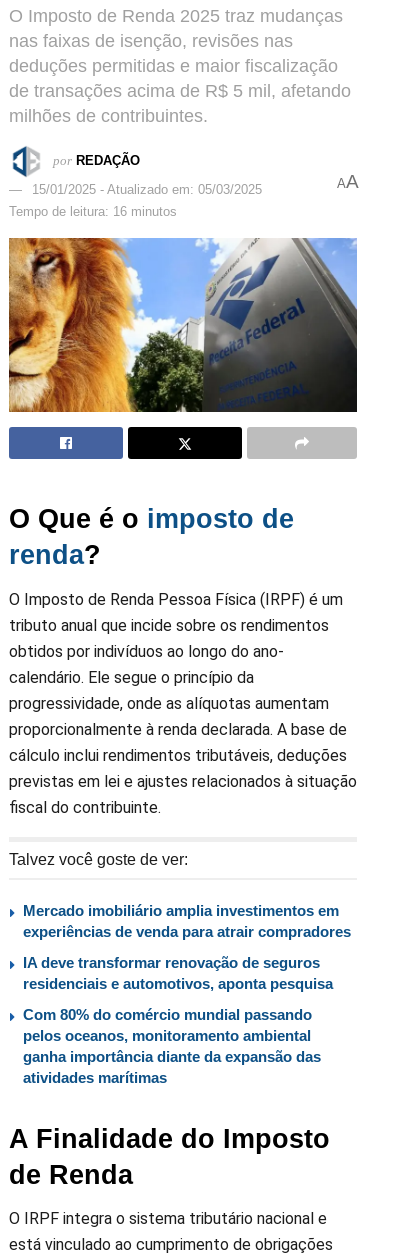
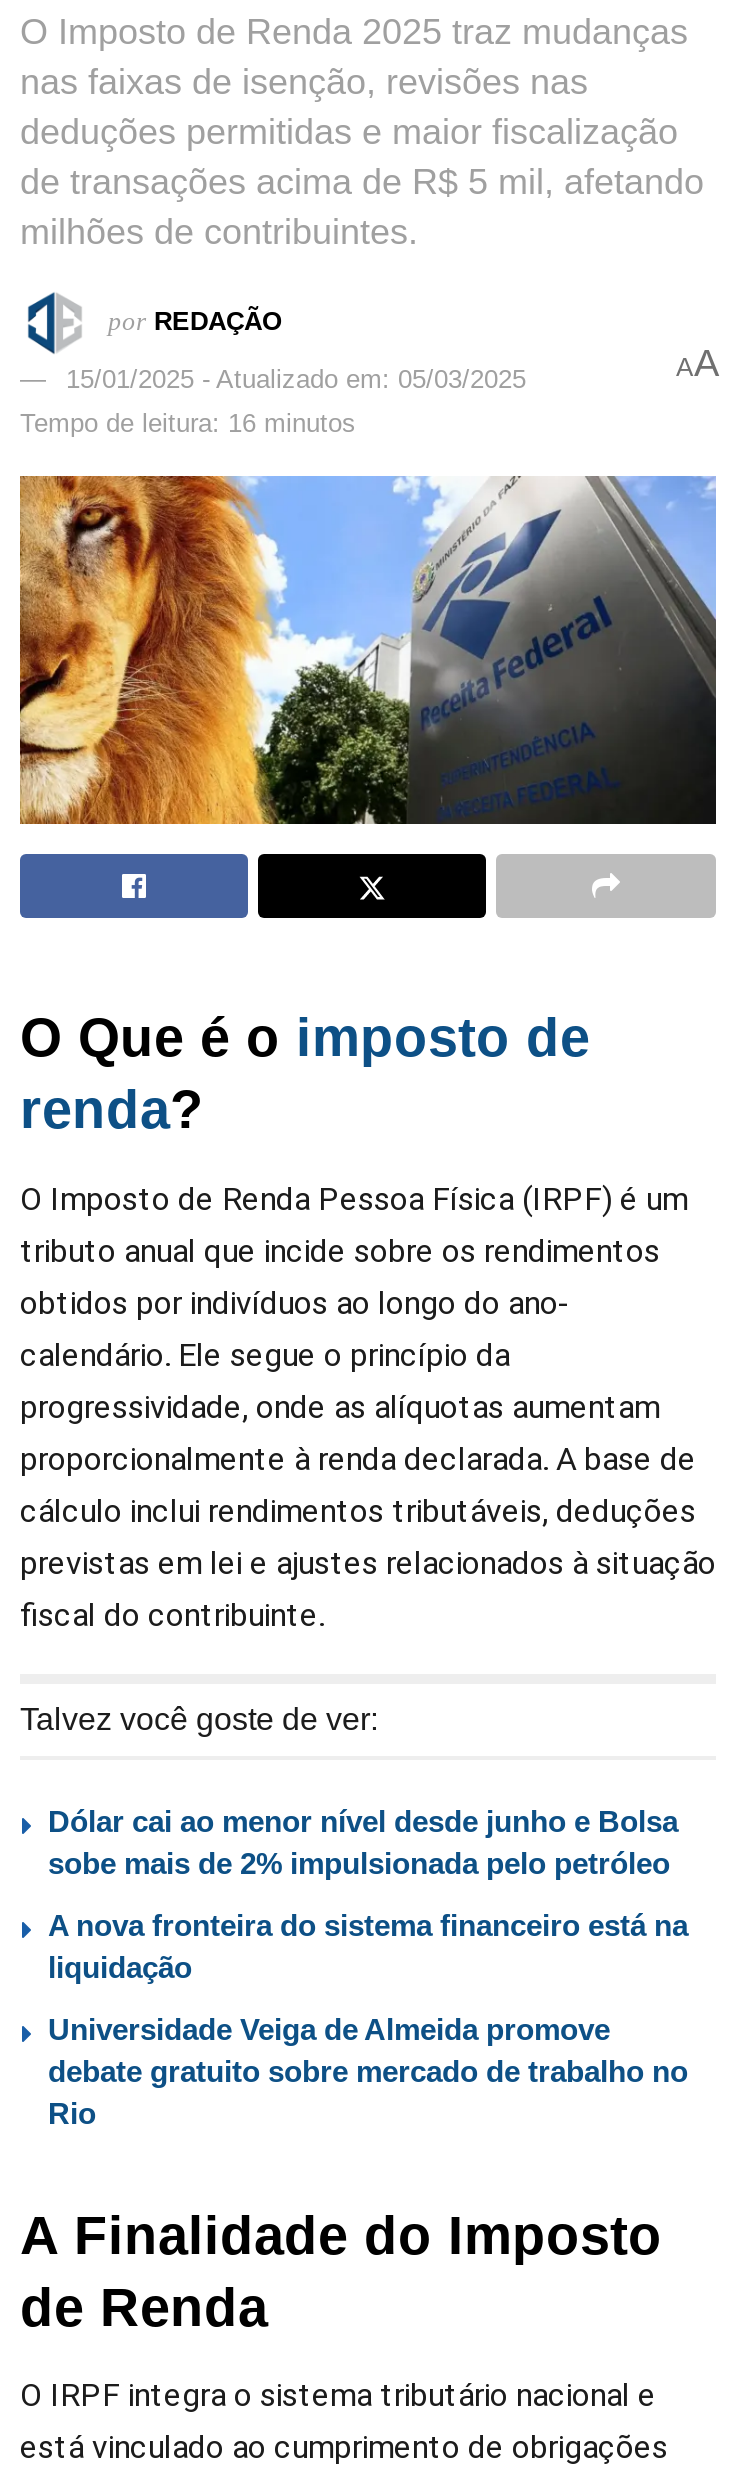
[23,902,351,940] Mercado imobiliário amplia investimentos em | experiências de venda para atrair compradores -> [48,1804,678,1880] Dólar cai ao menor nível desde junho e Bolsa | sobe mais de 2% impulsionada pelo petróleo
[23,954,333,992] IA deve transformar renovação de seguros | residenciais e automotivos, aponta pesquisa -> [48,1908,688,1984] A nova fronteira do sistema financeiro está na | liquidação
[23,1006,321,1086] Com 80% do comércio mundial passando | pelos oceanos, monitoramento ambiental | ganha importância diante da expansão das | atividades marítimas -> [48,2012,688,2130] Universidade Veiga de Almeida promove | debate gratuito sobre mercado de trabalho no | Rio

